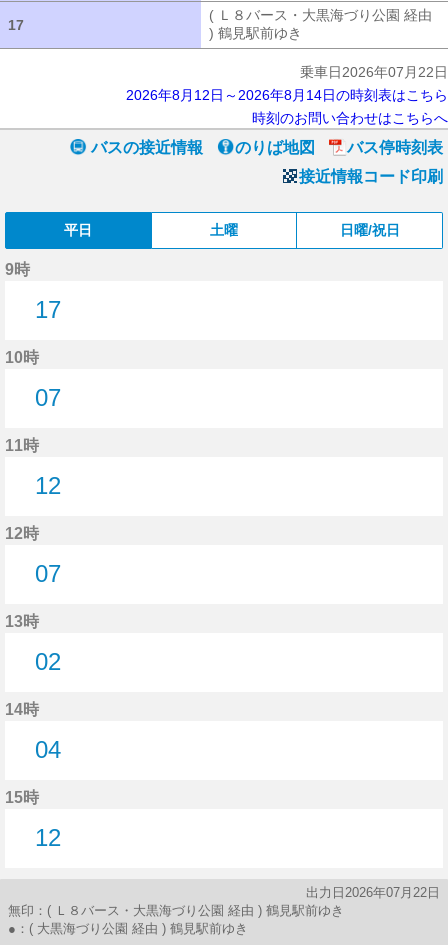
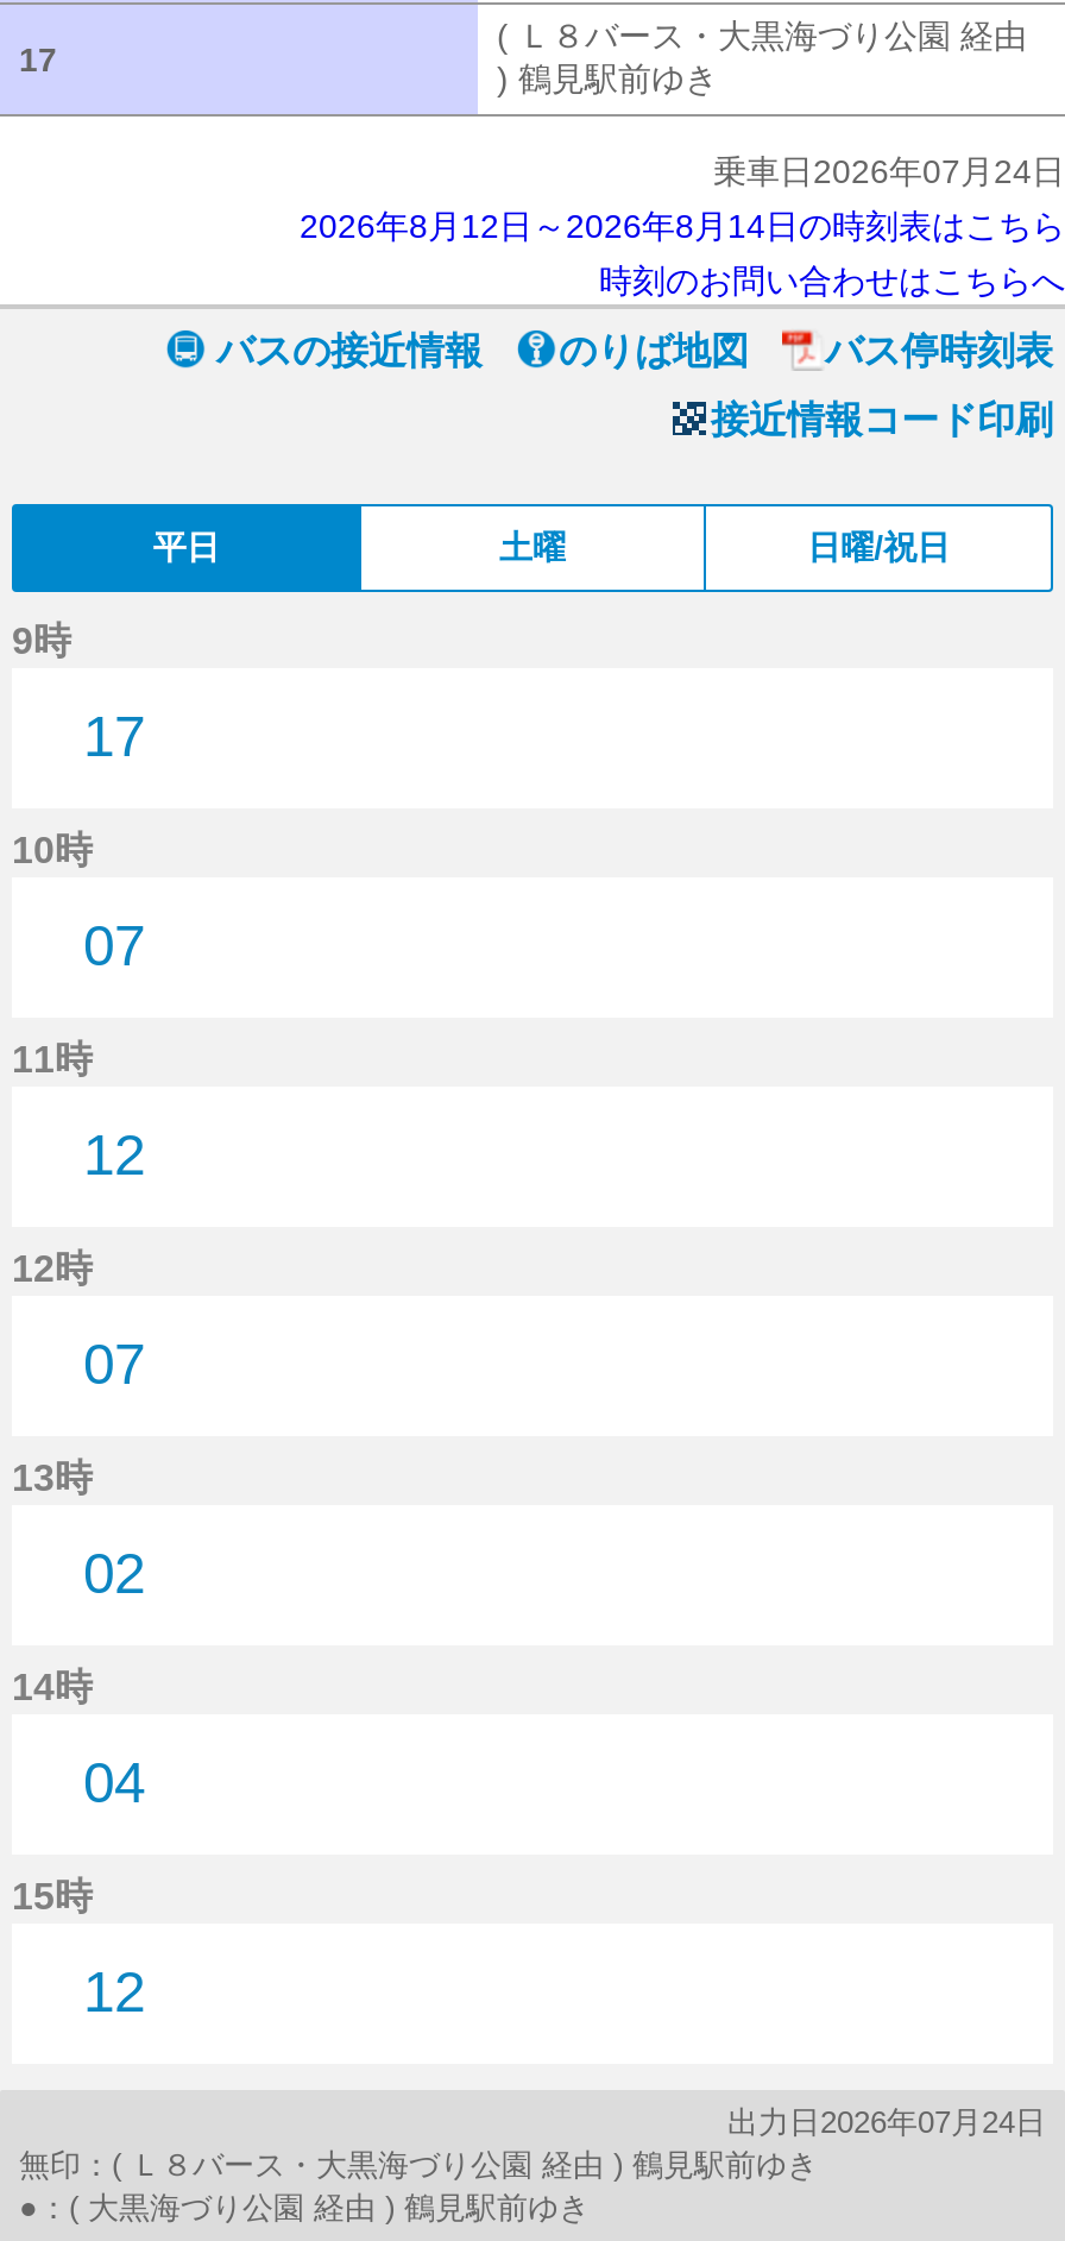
[300,64,448,80] 乗車日2026年07月22日 -> [713,152,1065,190] 乗車日2026年07月24日
[306,885,440,900] 出力日2026年07月22日 -> [727,2104,1046,2140] 出力日2026年07月24日

